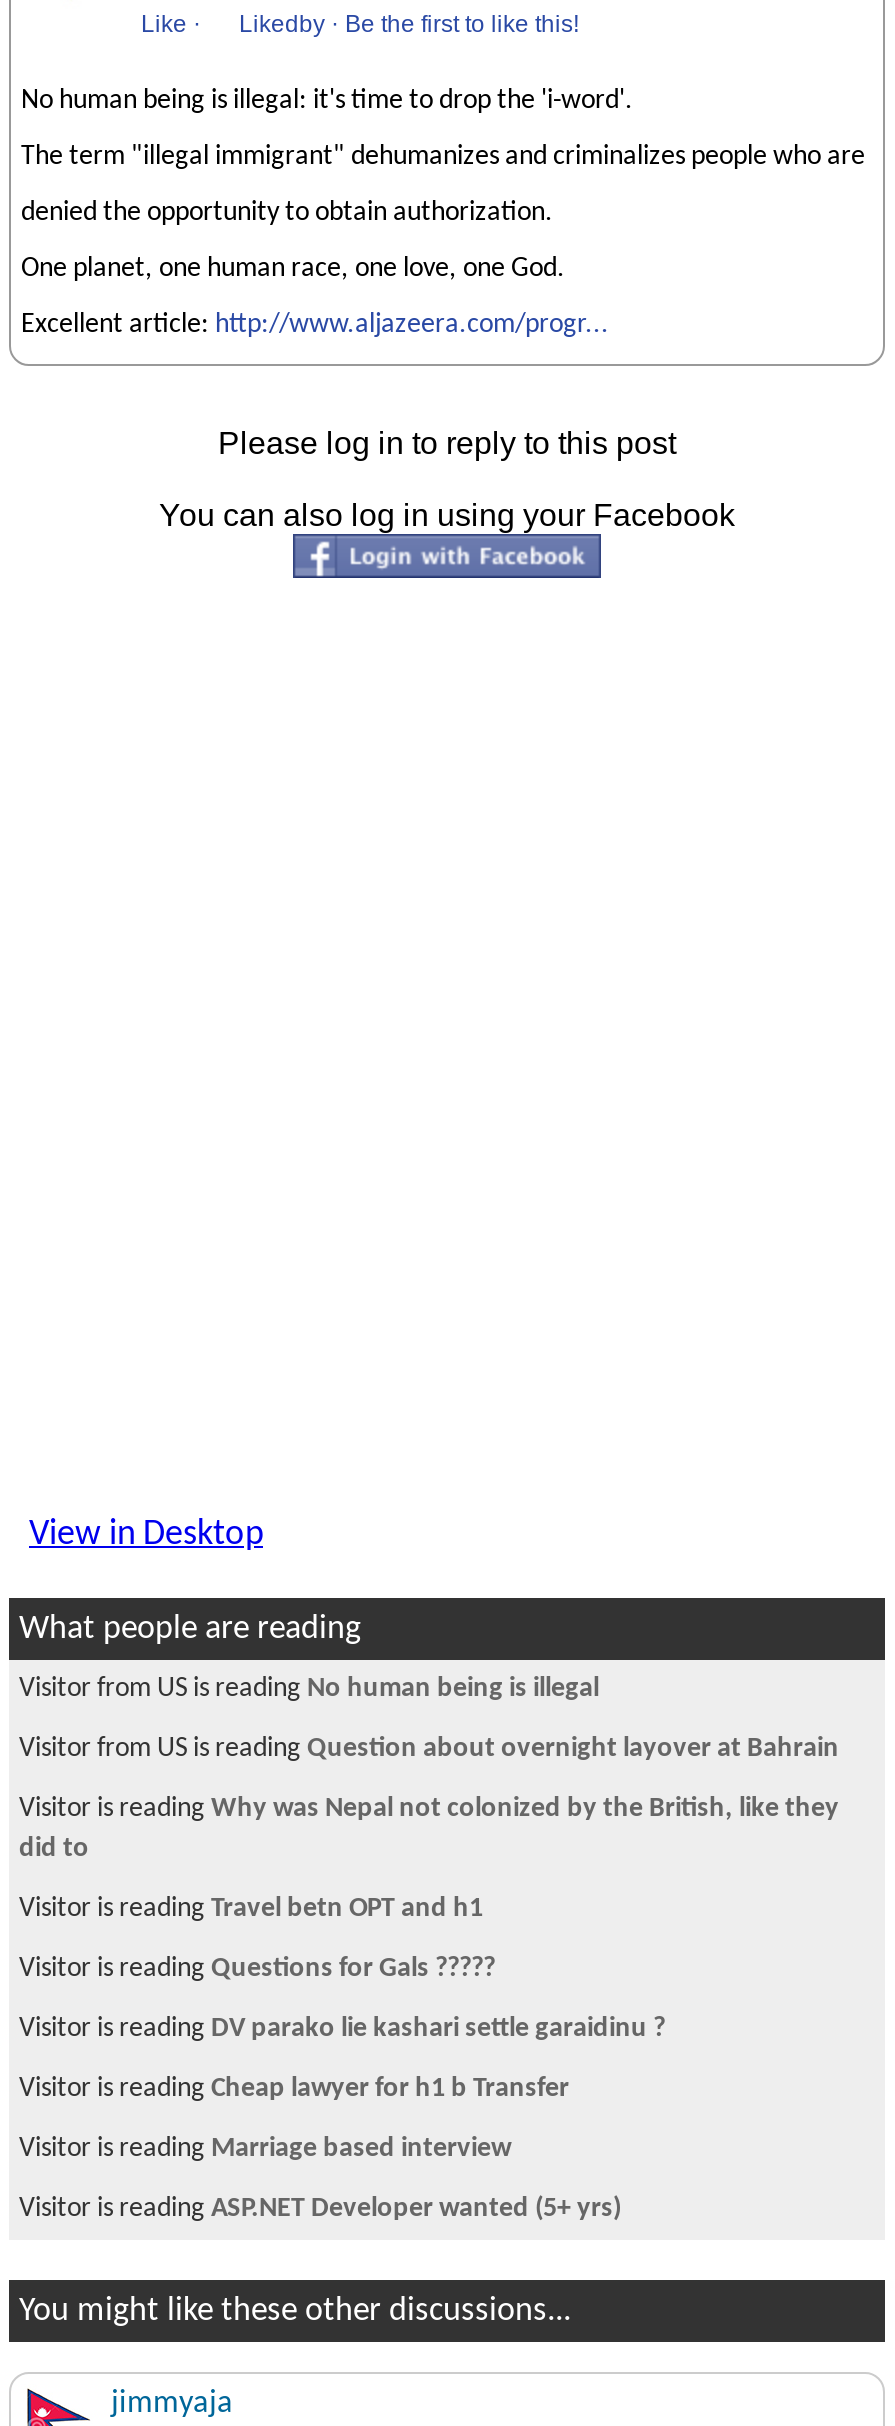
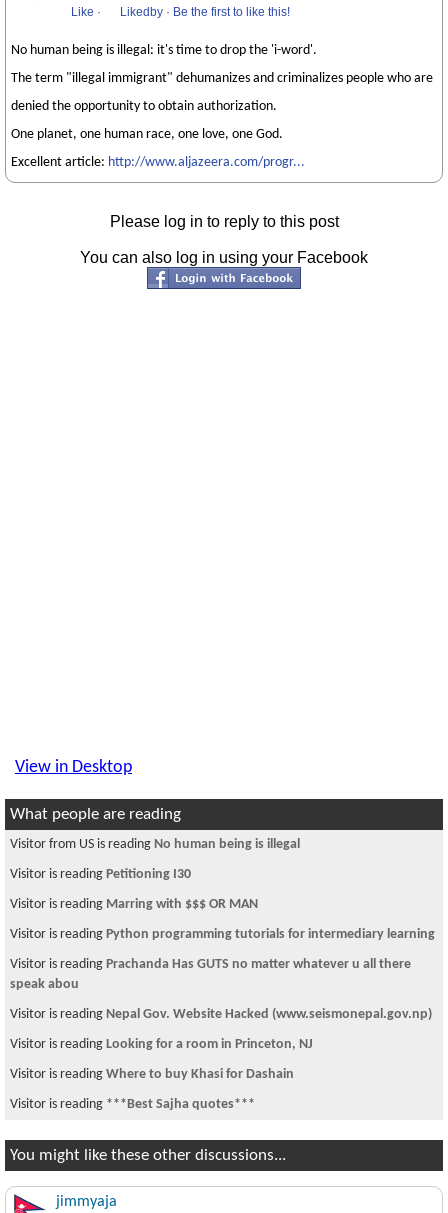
[19,1734,839,1764] Visitor from US is reading Question about overnight layover at Bahrain -> [10,867,191,882] Visitor is reading Petitioning I30
[19,1794,839,1864] Visitor is reading Why was Nepal not colonized by the British, like they | did to -> [10,897,258,912] Visitor is reading Marring with $$$ OR MAN
[19,1894,483,1924] Visitor is reading Travel betn OPT and h1 -> [10,927,435,942] Visitor is reading Python programming tutorials for intermediary learning
[19,1954,495,1984] Visitor is reading Questions for Gals ????? -> [10,957,411,992] Visitor is reading Prachanda Has GUTS no matter whatever u all there | speak abou
[19,2014,665,2044] Visitor is reading DV parako lie kashari settle garaidinu ? -> [10,1007,432,1022] Visitor is reading Nepal Gov. Website Hacked (www.seismonepal.gov.np)
[19,2074,569,2104] Visitor is reading Cheap lawyer for h1 b Transfer -> [10,1037,313,1052] Visitor is reading Looking for a room in Princeton, NJ
[19,2134,511,2164] Visitor is reading Marriage based interview -> [10,1067,294,1082] Visitor is reading Where to buy Khasi for Dashain
[19,2194,621,2224] Visitor is reading ASP.NET Developer wanted (5+ yrs) -> [10,1097,255,1112] Visitor is reading ***Best Sajha quotes***

